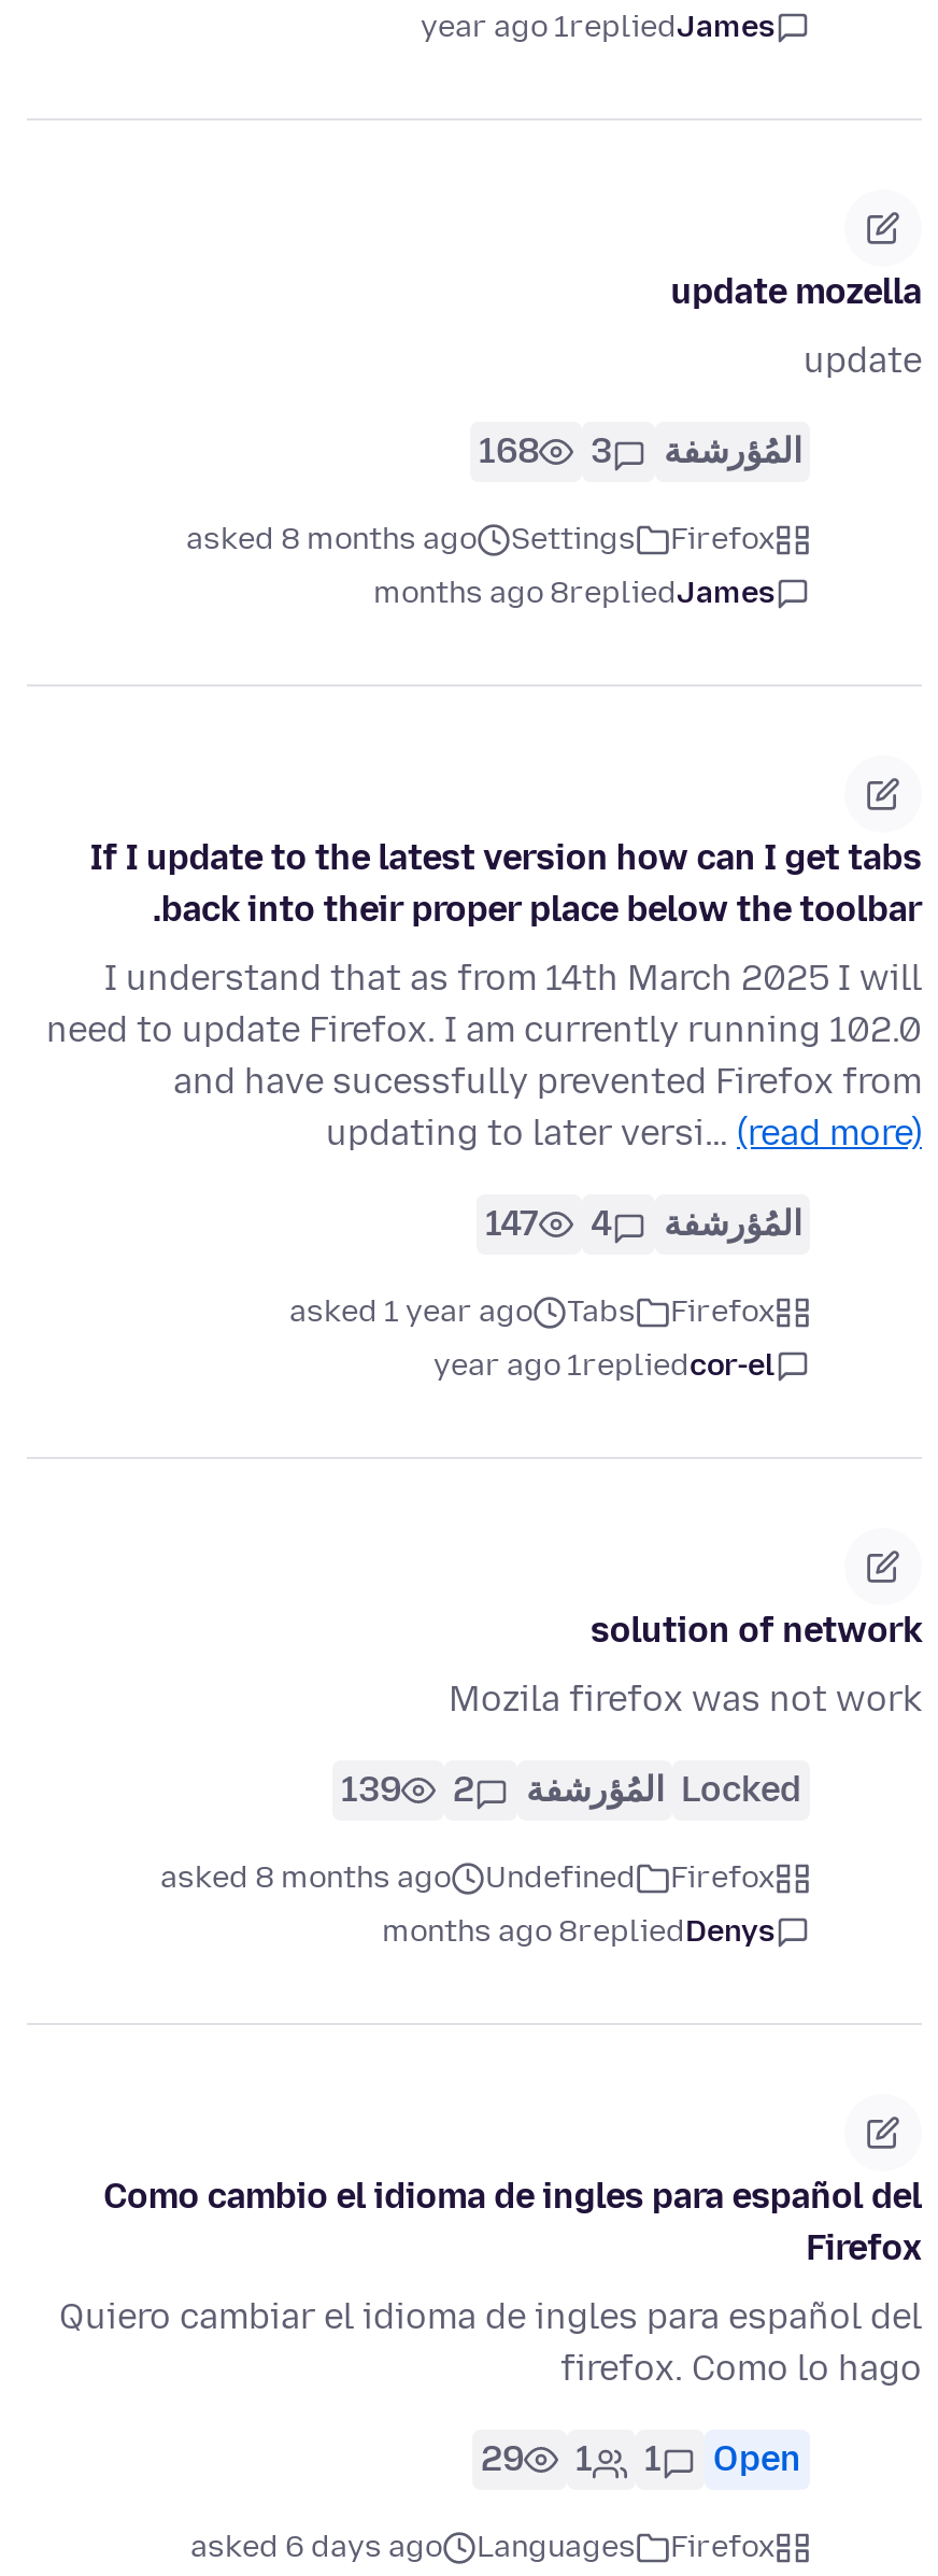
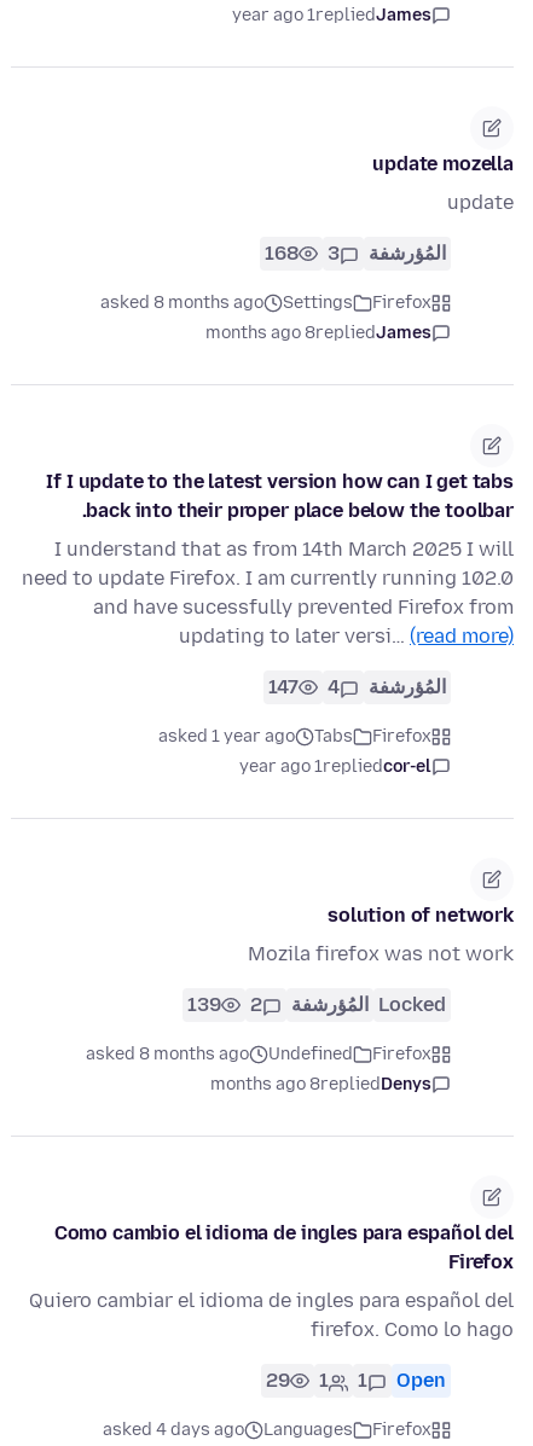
[190,2530,442,2566] asked 6 days ago -> [103,1420,244,1441] asked 4 days ago

